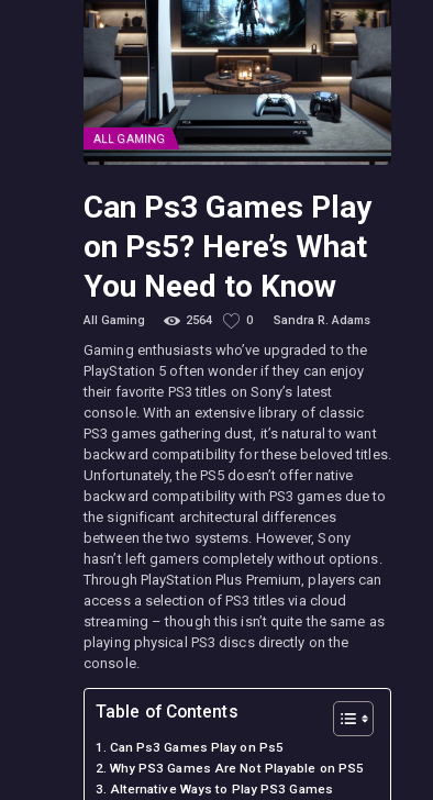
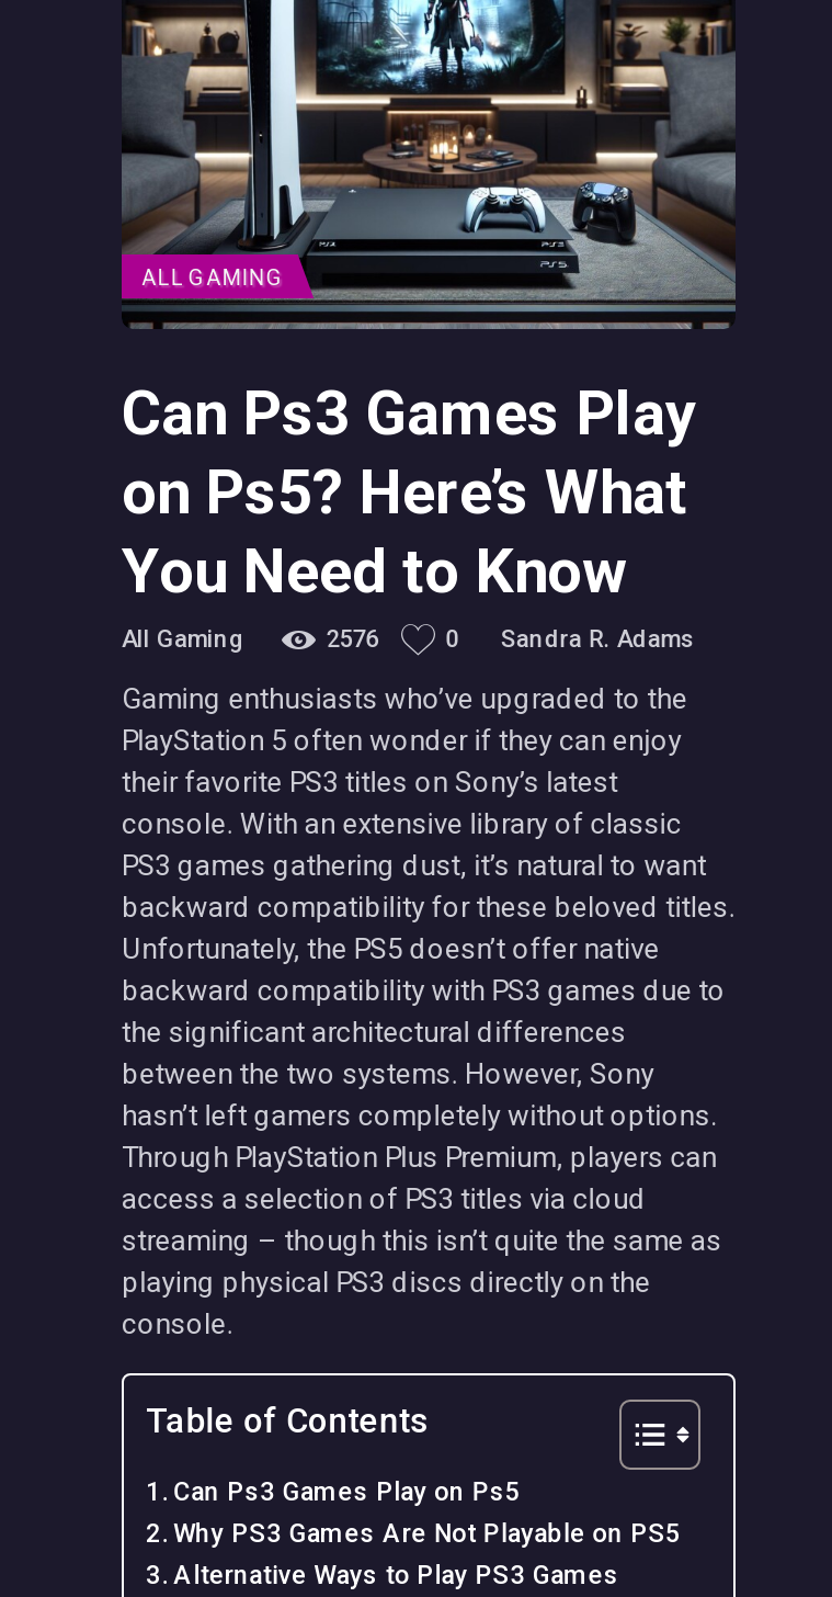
[186,313,212,327] 2564 -> [326,625,379,653] 2576

